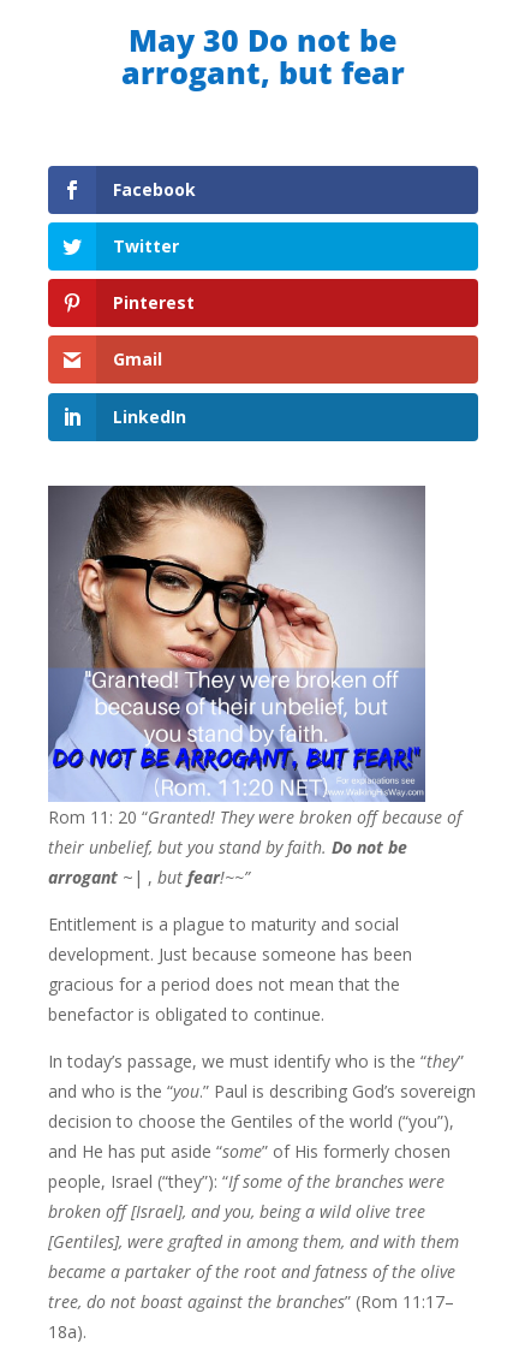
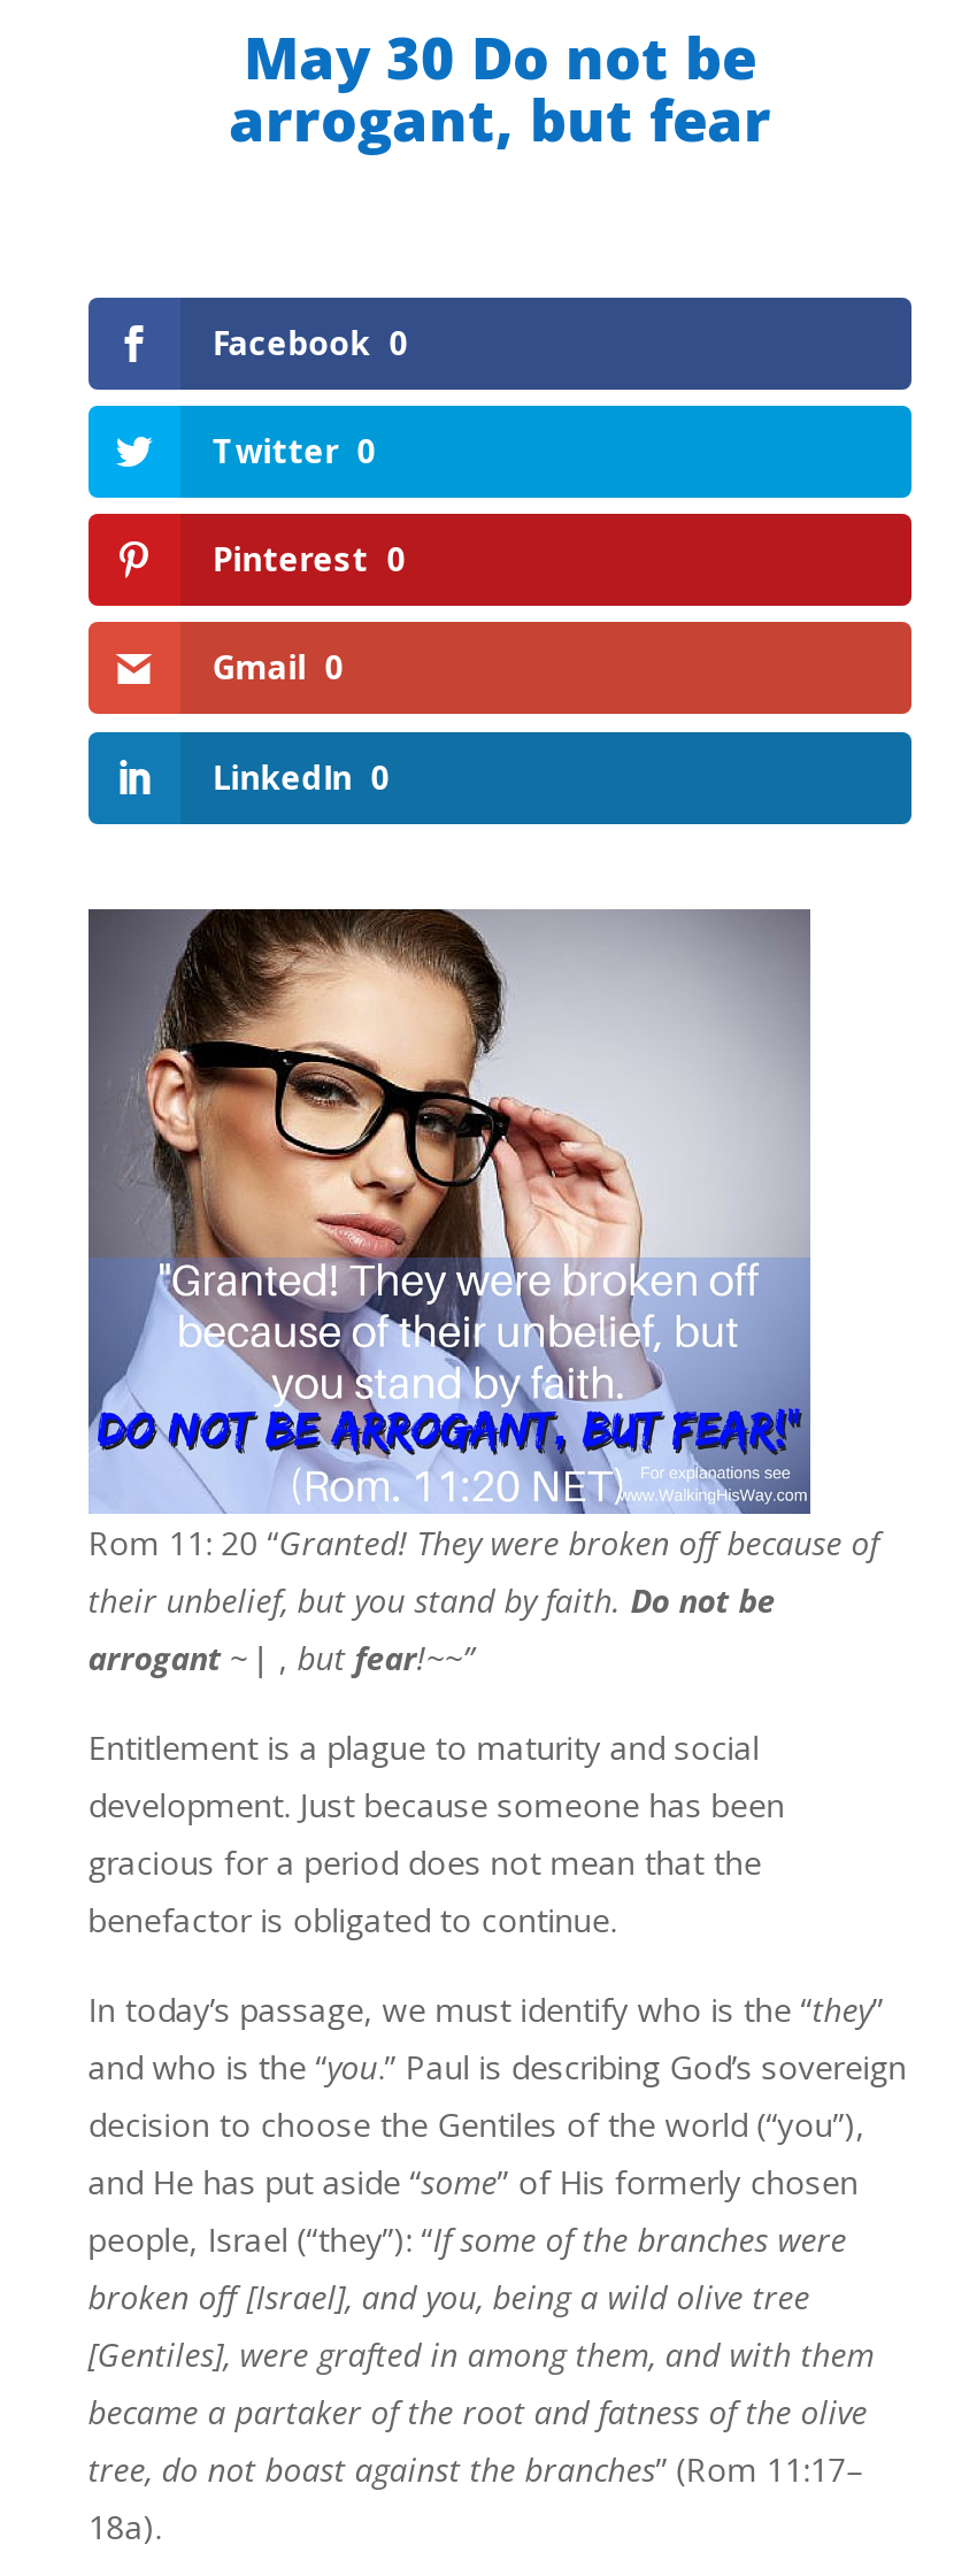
[113,178,196,201] Facebook -> [212,321,408,364] Facebook 0
[113,235,179,258] Twitter -> [212,429,375,473] Twitter 0
[113,291,194,314] Pinterest -> [212,538,405,581] Pinterest 0
[113,348,162,371] Gmail -> [212,646,343,690] Gmail 0
[113,405,186,428] LinkedIn -> [212,754,389,798] LinkedIn 0

